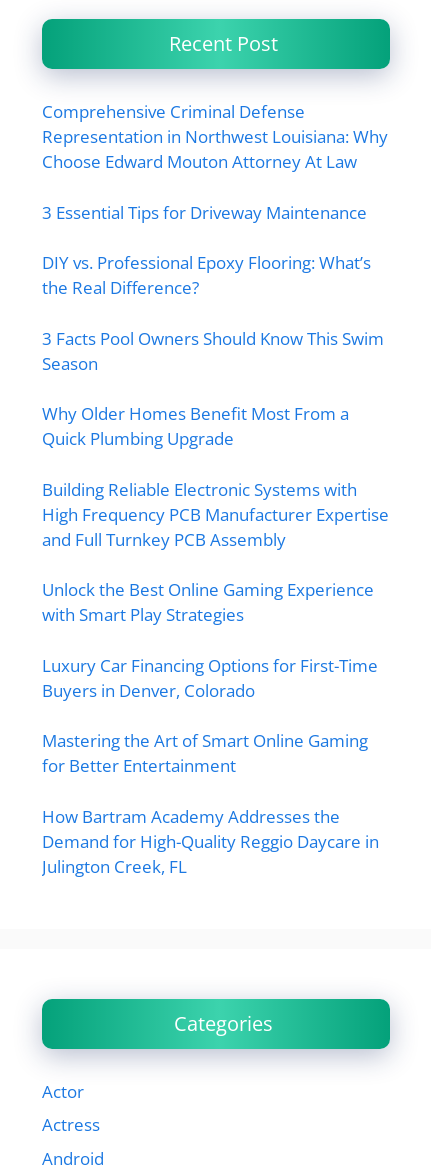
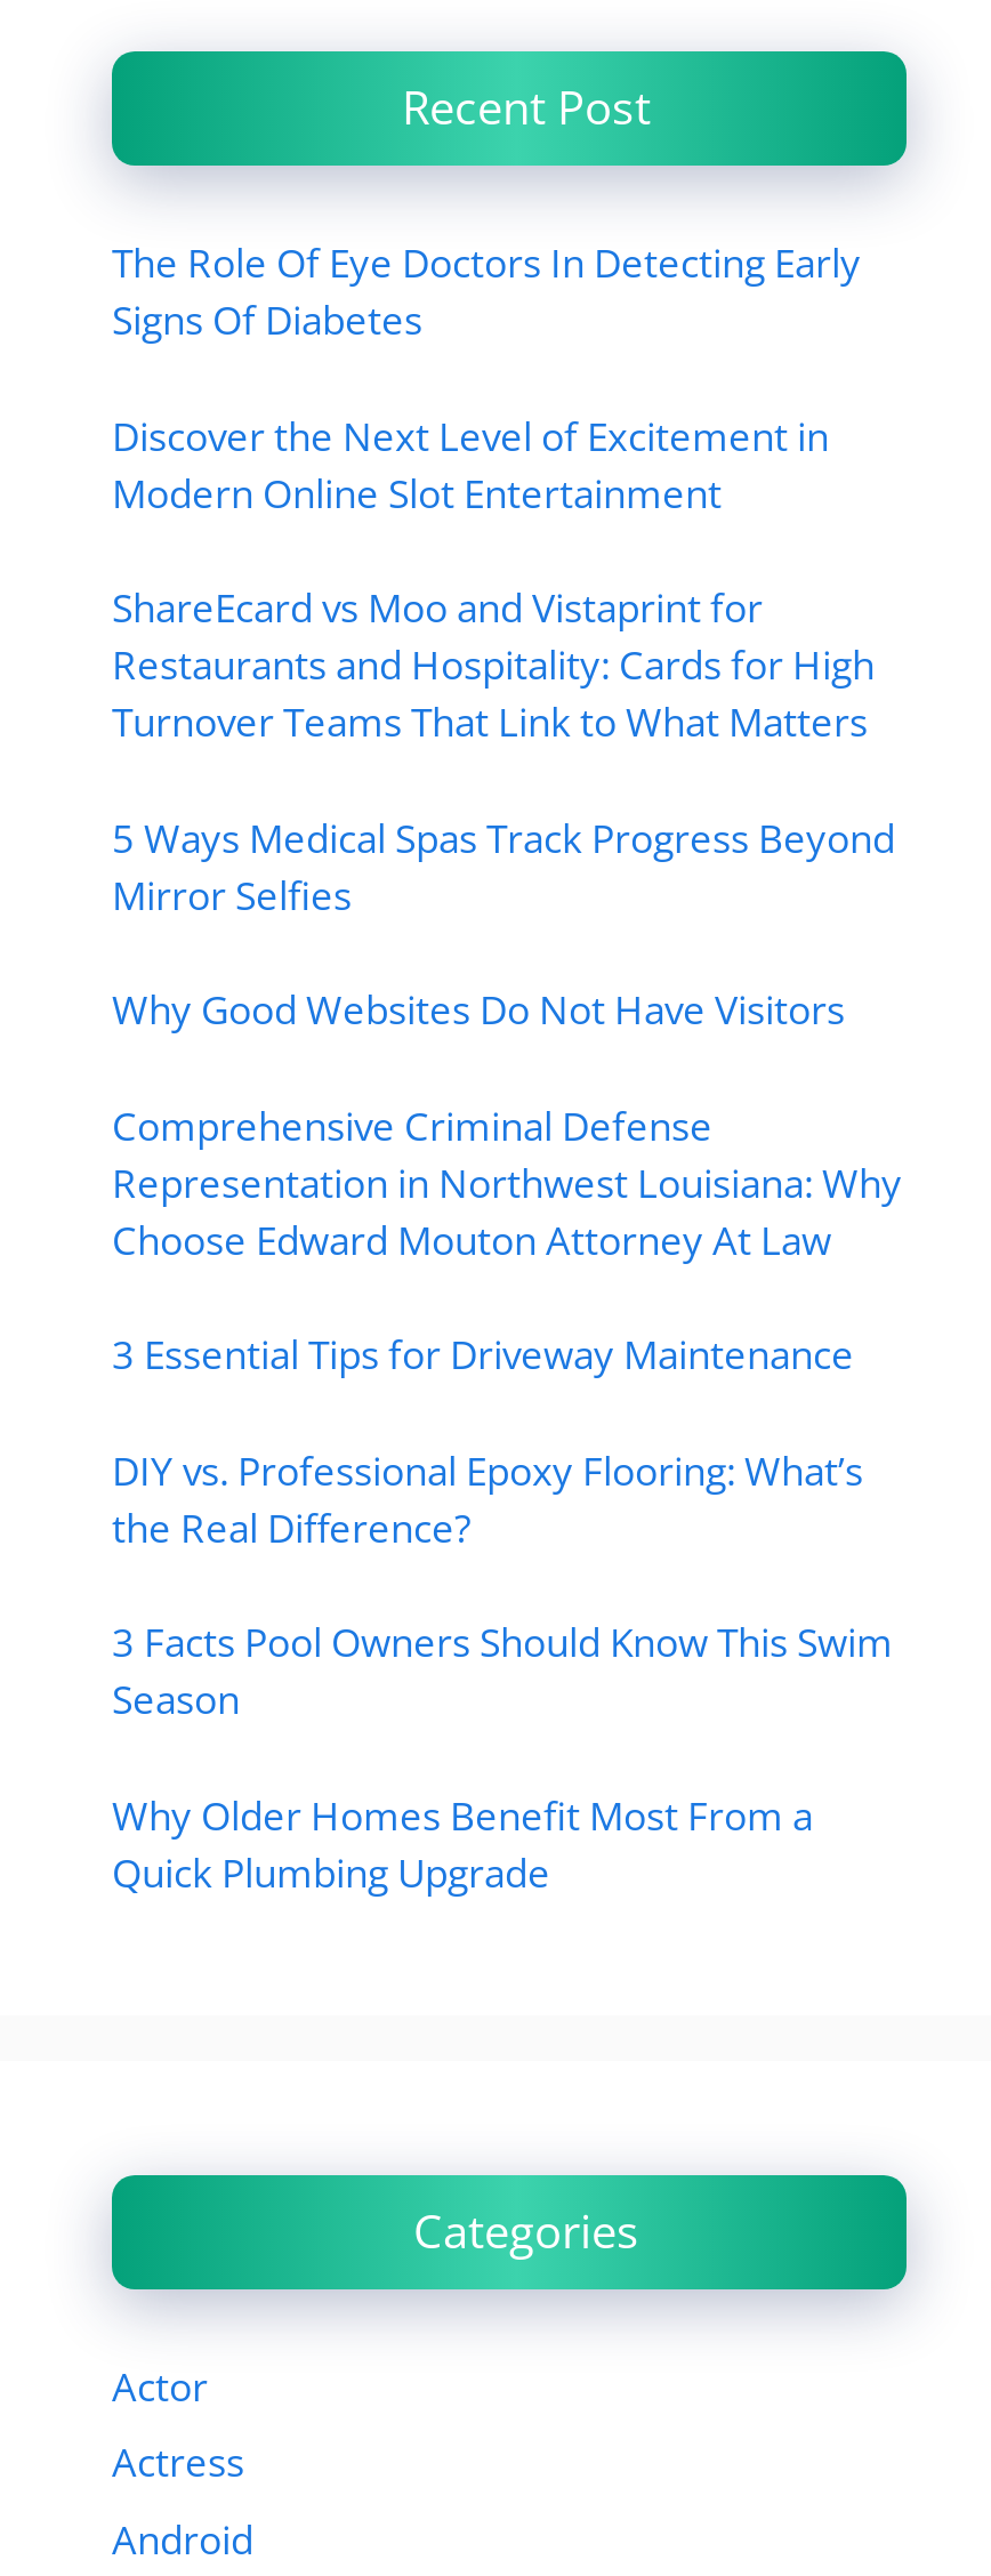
none -> [112,237,895,1037] The Role Of Eye Doctors In Detecting Early | Signs Of Diabetes | Discover the Next Level of Excitement in | Modern Online Slot Entertainment | ShareEcard vs Moo and Vistaprint for | Restaurants and Hospitality: Cards for High | Turnover Teams That Link to What Matters | 5 Ways Medical Spas Track Progress Beyond | Mirror Selfies | Why Good Websites Do Not Have Visitors
moved [42,100,388,450] -> [112,1099,902,1899]: Comprehensive Criminal Defense | Representation in Northwest Louisiana: Why | Choose Edward Mouton Attorney At Law | ... | Why Older Homes Benefit Most From a | Quick Plumbing Upgrade
[42,478,389,878] Building Reliable Electronic Systems with | High Frequency PCB Manufacturer Expertise | and Full Turnkey PCB Assembly | Unlock the Best Online Gaming Experience | with Smart Play Strategies | Luxury Car Financing Options for First-Time | Buyers in Denver, Colorado | Mastering the Art of Smart Online Gaming | for Better Entertainment | How Bartram Academy Addresses the | Demand for High-Quality Reggio Daycare in | Julington Creek, FL -> none

